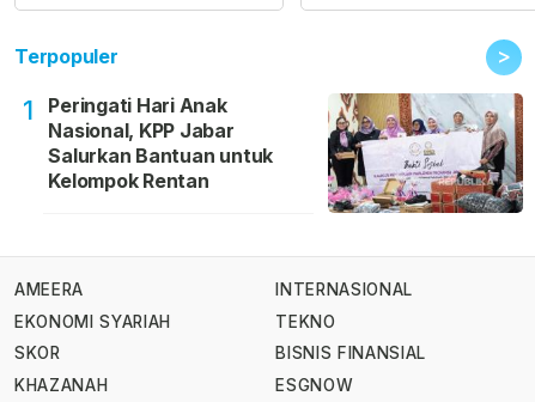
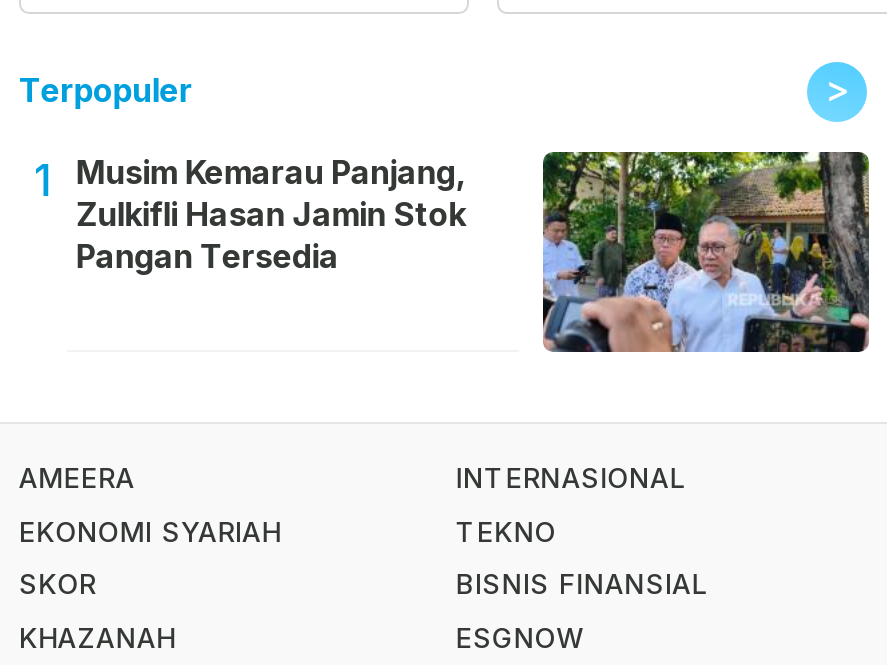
[48,94,273,193] Peringati Hari Anak | Nasional, KPP Jabar | Salurkan Bantuan untuk | Kelompok Rentan -> [76,153,466,277] Musim Kemarau Panjang, | Zulkifli Hasan Jamin Stok | Pangan Tersedia
[327,92,523,214] [image] -> [541,150,869,354] [image]

